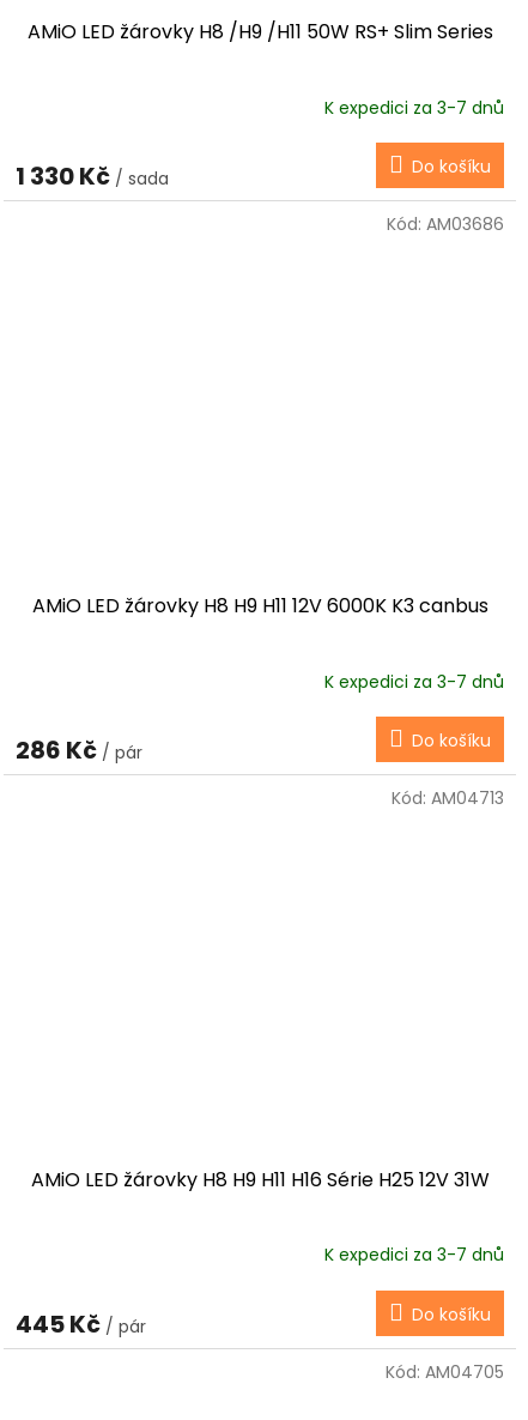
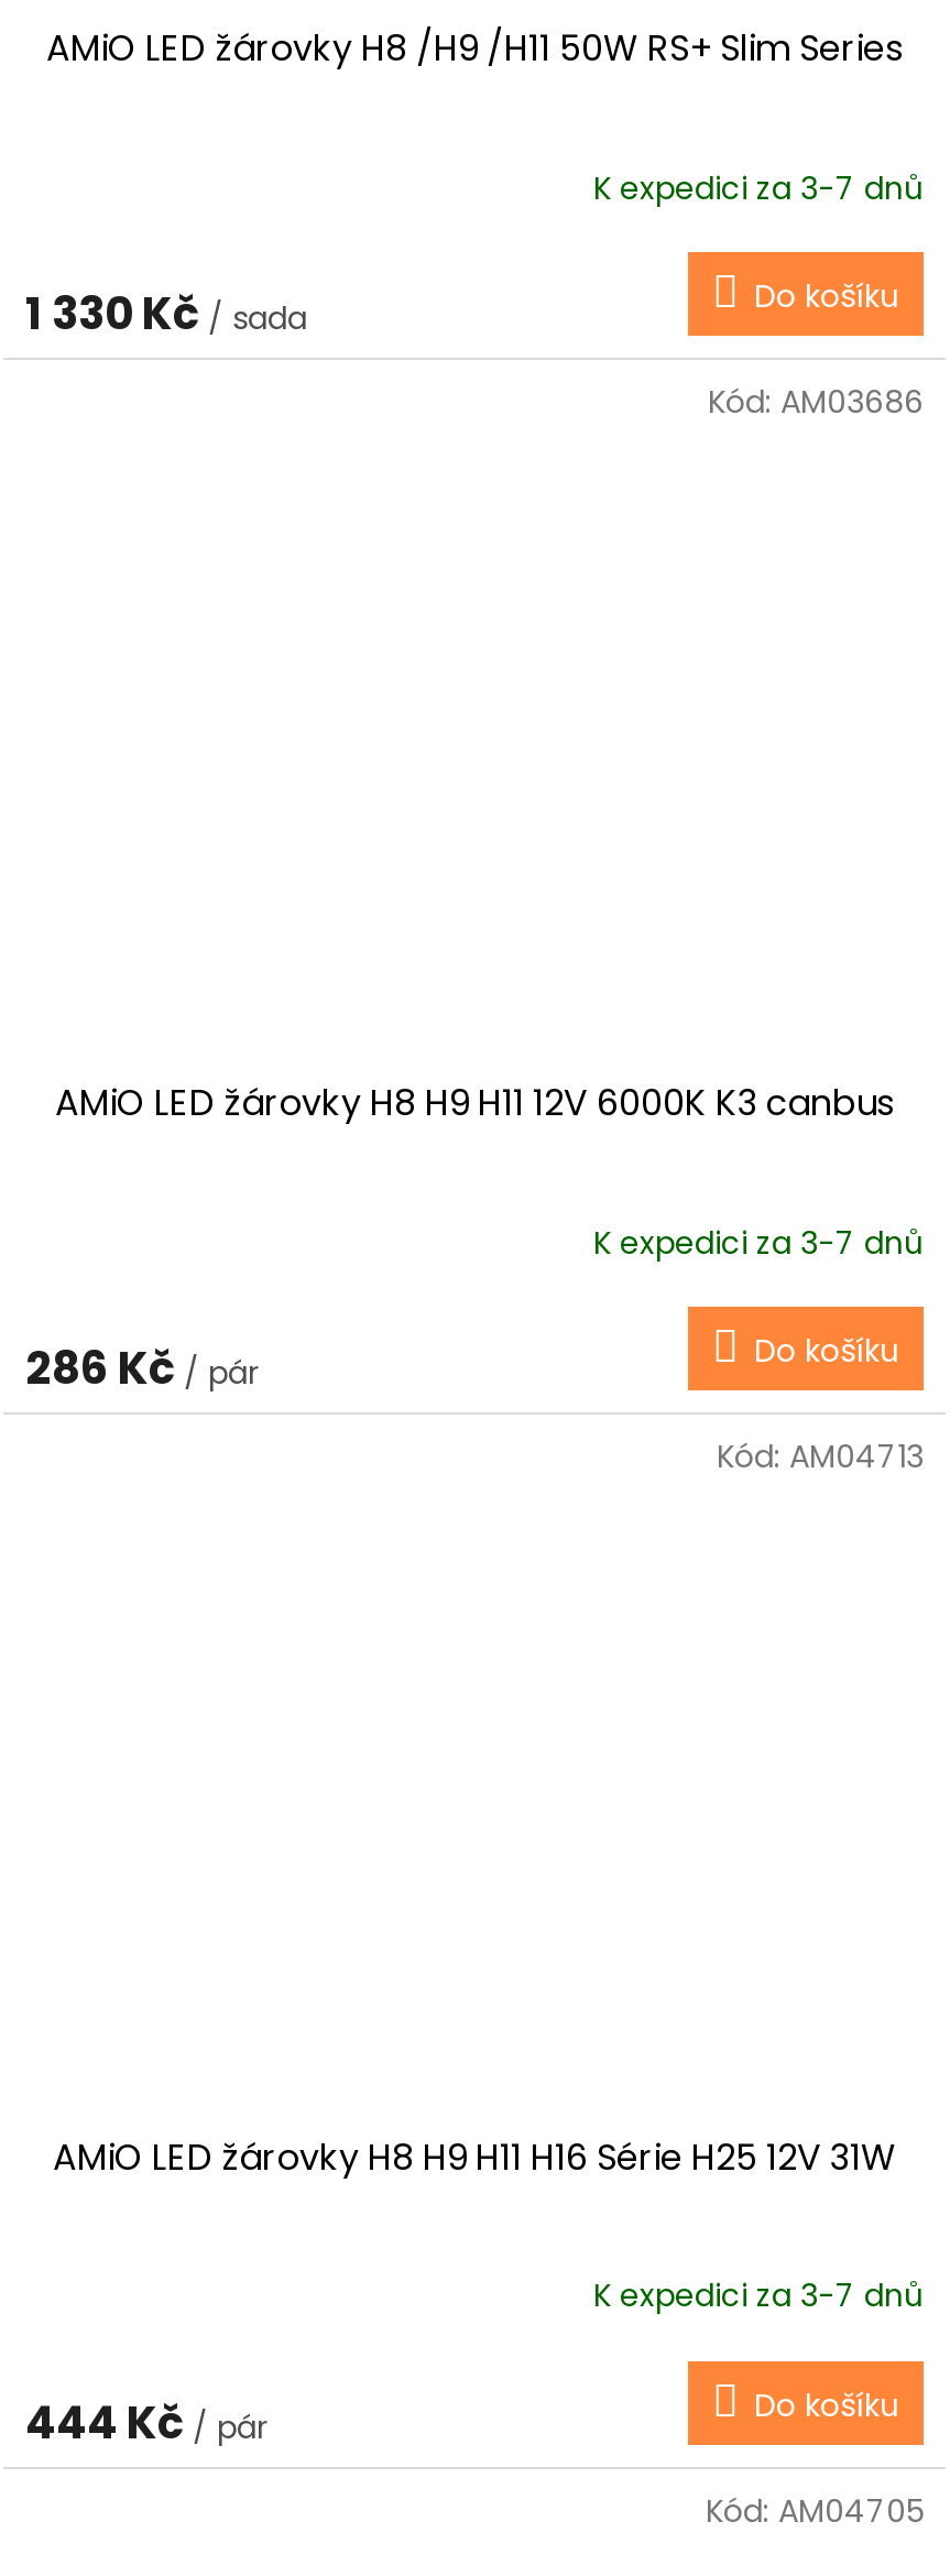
[16,1307,146,1341] 445 Kč / pár -> [25,2392,267,2454] 444 Kč / pár

